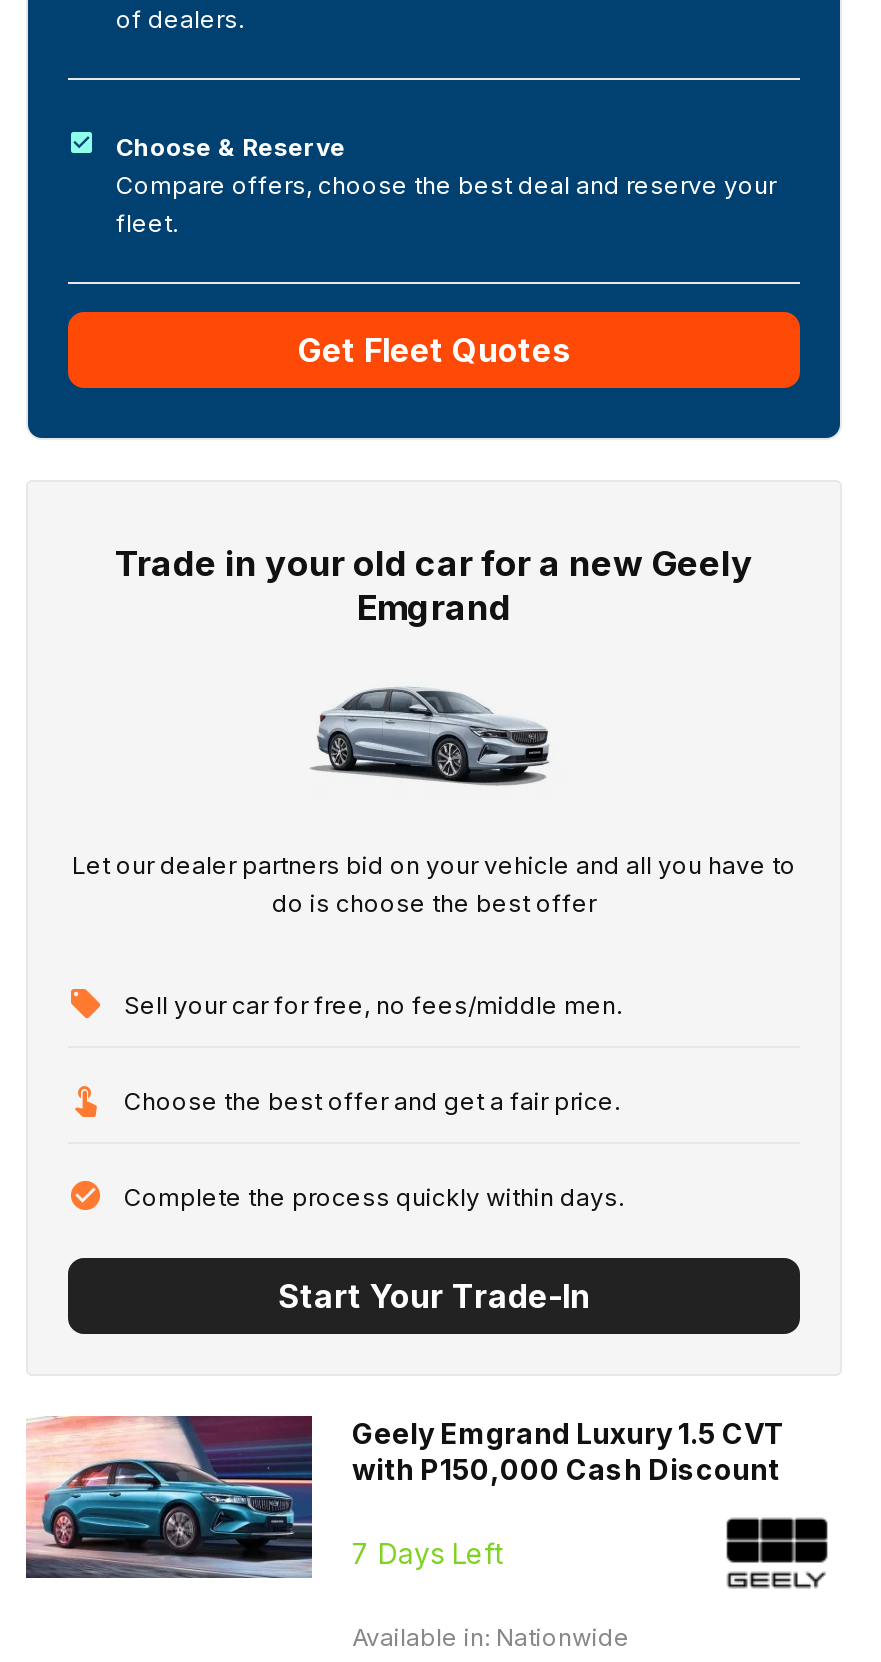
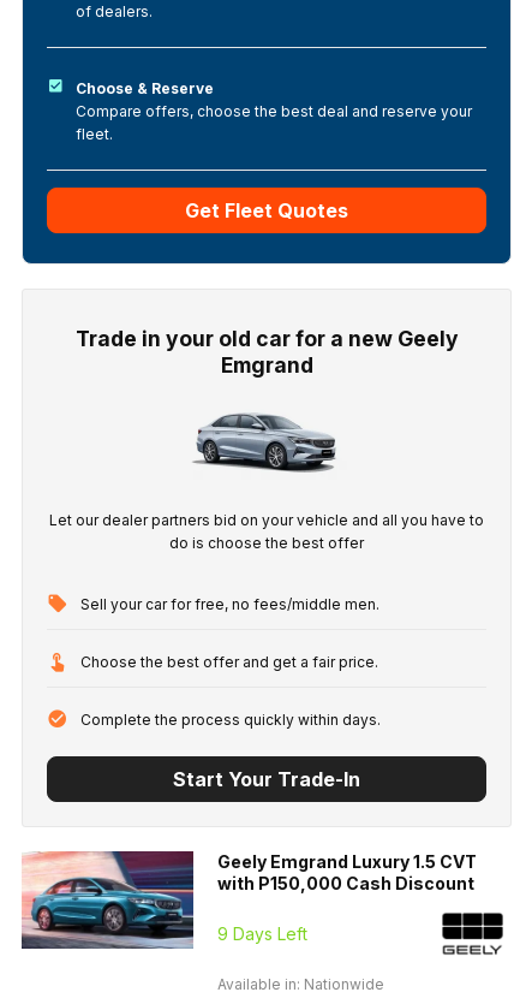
[352,1537,502,1571] 7 Days Left -> [217,924,307,944] 9 Days Left

